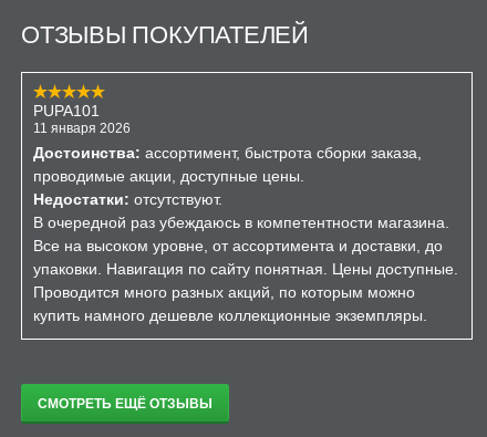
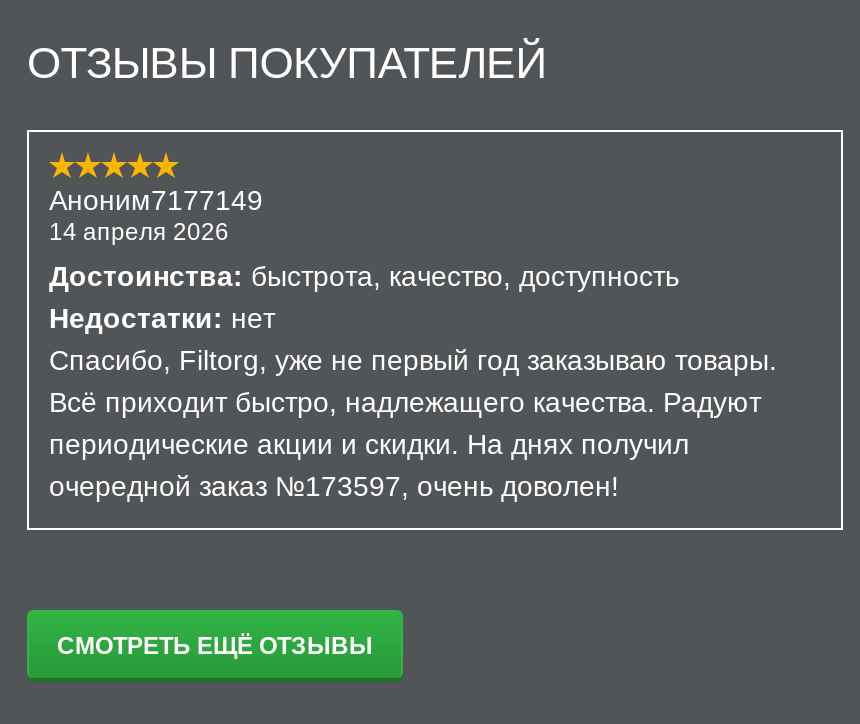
[33,102,458,324] PUPA101 | 11 января 2026 | Достоинства: ассортимент, быстрота сборки заказа, | проводимые акции, доступные цены. | Недостатки: отсутствуют. | В очередной раз убеждаюсь в компетентности магазина. | Все на высоком уровне, от ассортимента и доставки, до | упаковки. Навигация по сайту понятная. Цены доступные. | Проводится много разных акций, по которым можно | купить намного дешевле коллекционные экземпляры. -> [49,184,777,502] Аноним7177149 | 14 апреля 2026 | Достоинства: быстрота, качество, доступность | Недостатки: нет | Спасибо, Filtorg, уже не первый год заказываю товары. | Всё приходит быстро, надлежащего качества. Радуют | периодические акции и скидки. На днях получил | очередной заказ №173597, очень доволен!

